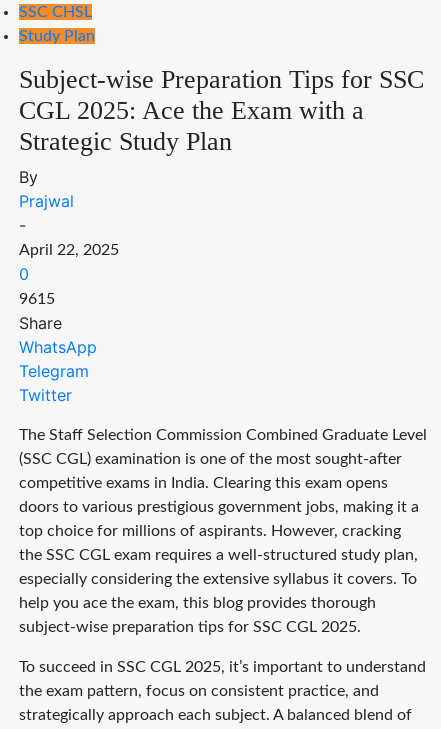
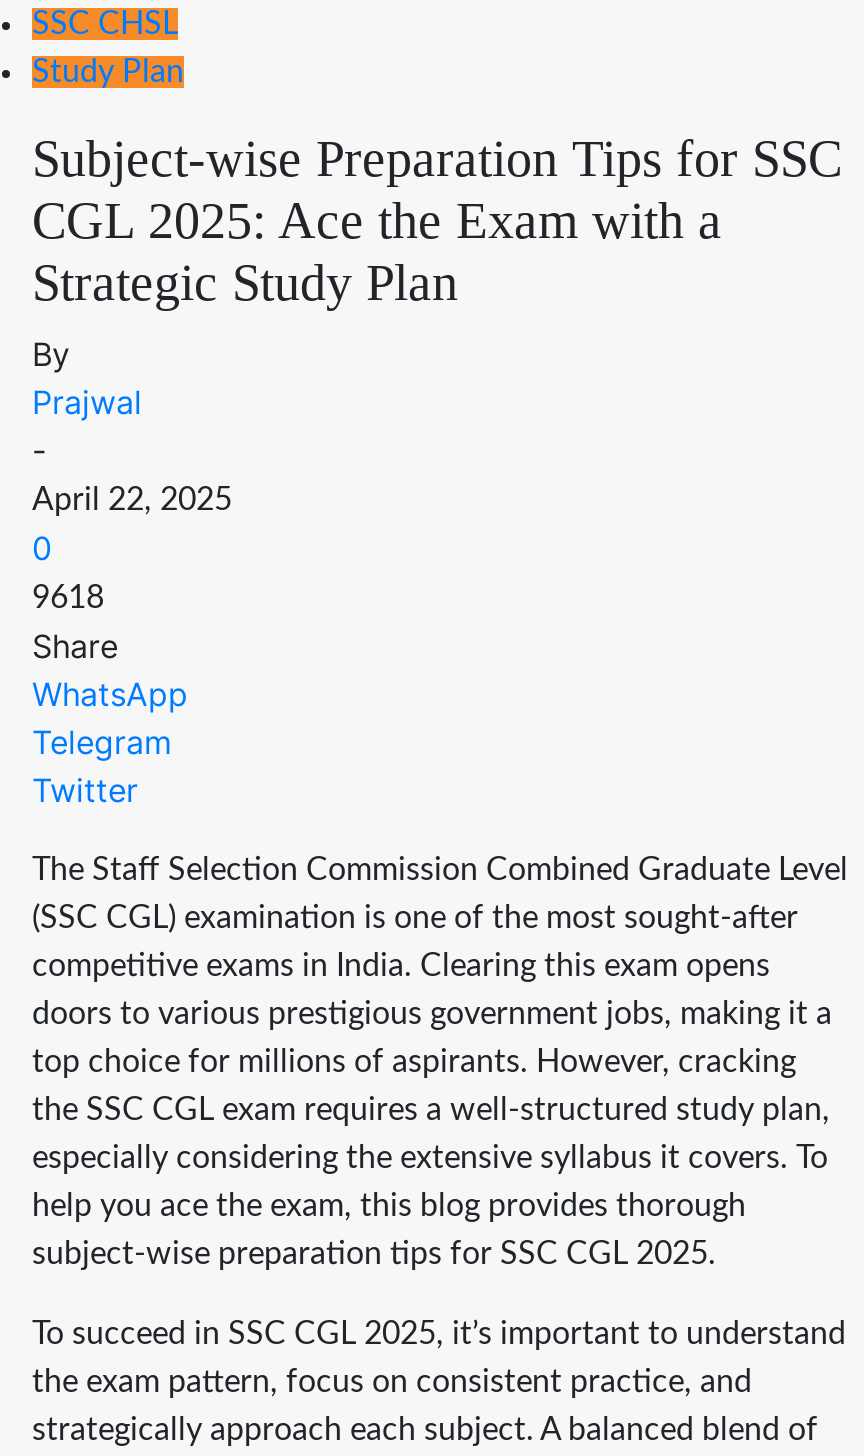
[19,291,55,307] 9615 -> [32,582,104,614] 9618

